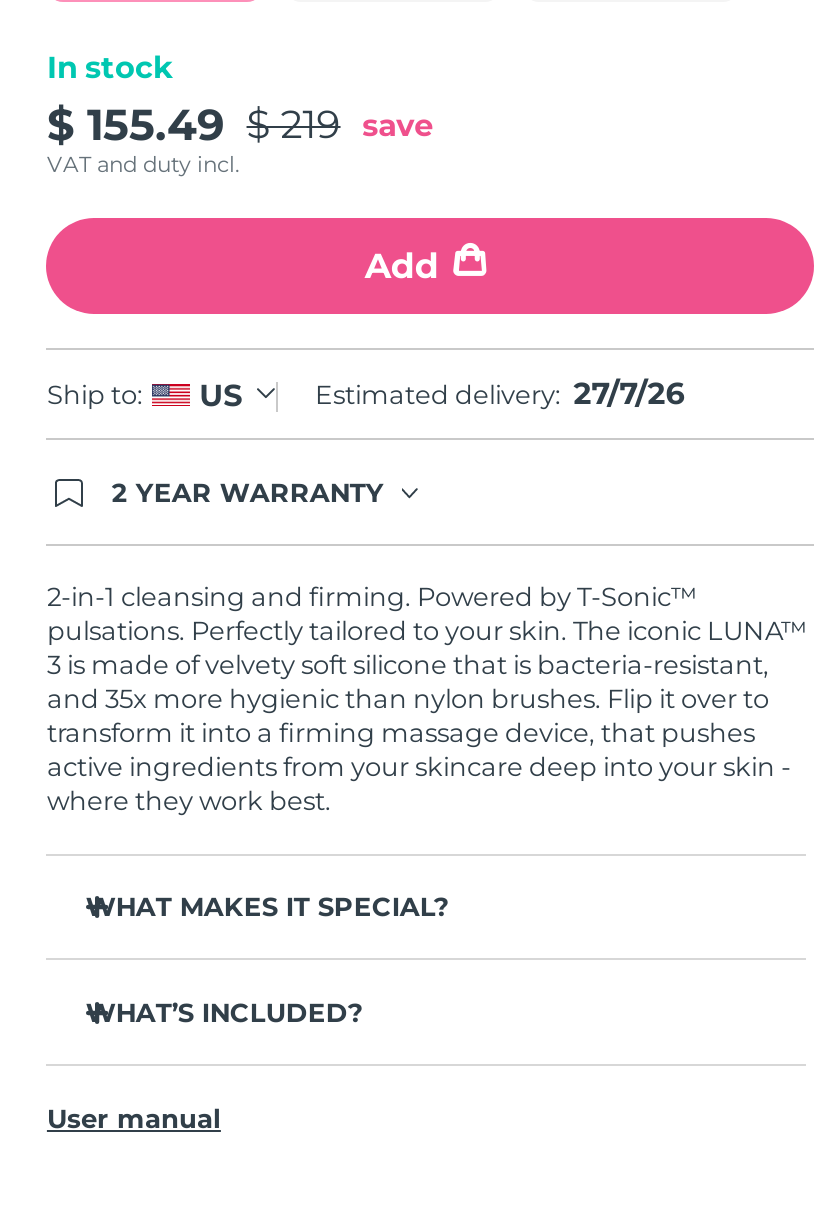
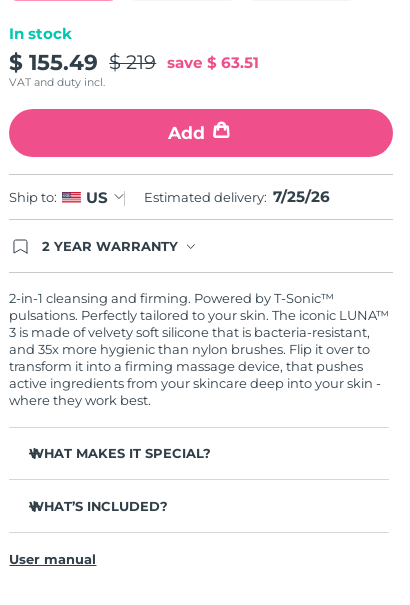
[47,99,434,151] $ 155.49 $ 219 save -> [9,49,259,75] $ 155.49 $ 219 save $ 63.51
[315,375,686,413] Estimated delivery: 27/7/26 -> [143,187,330,206] Estimated delivery: 7/25/26

